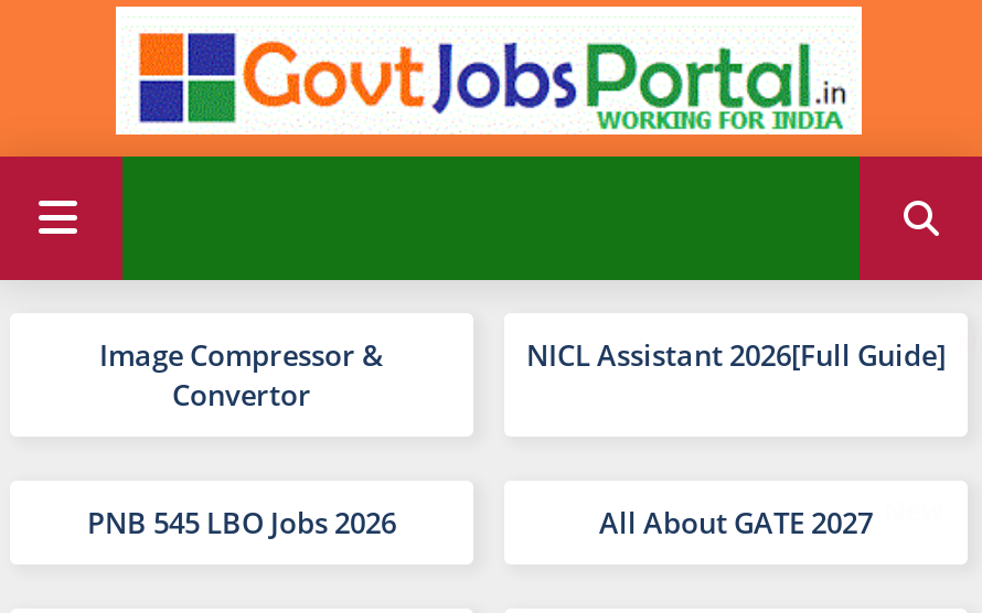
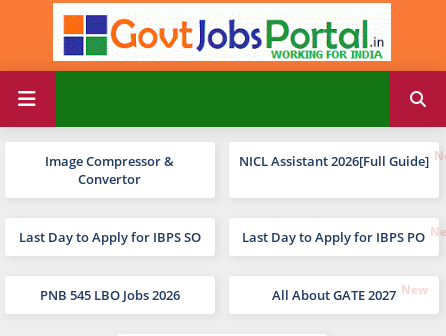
none -> [19,228,425,246] Last Day to Apply for IBPS SO | Last Day to Apply for IBPS PO

